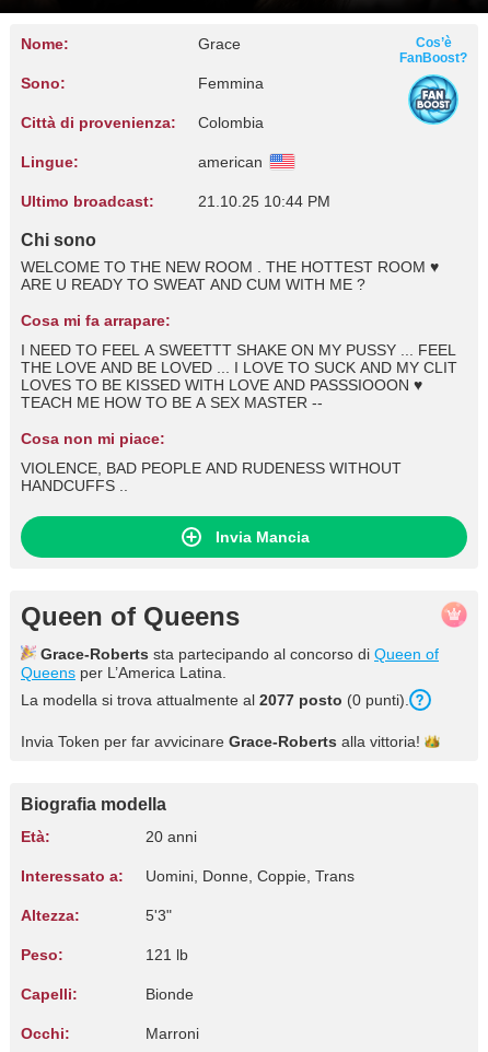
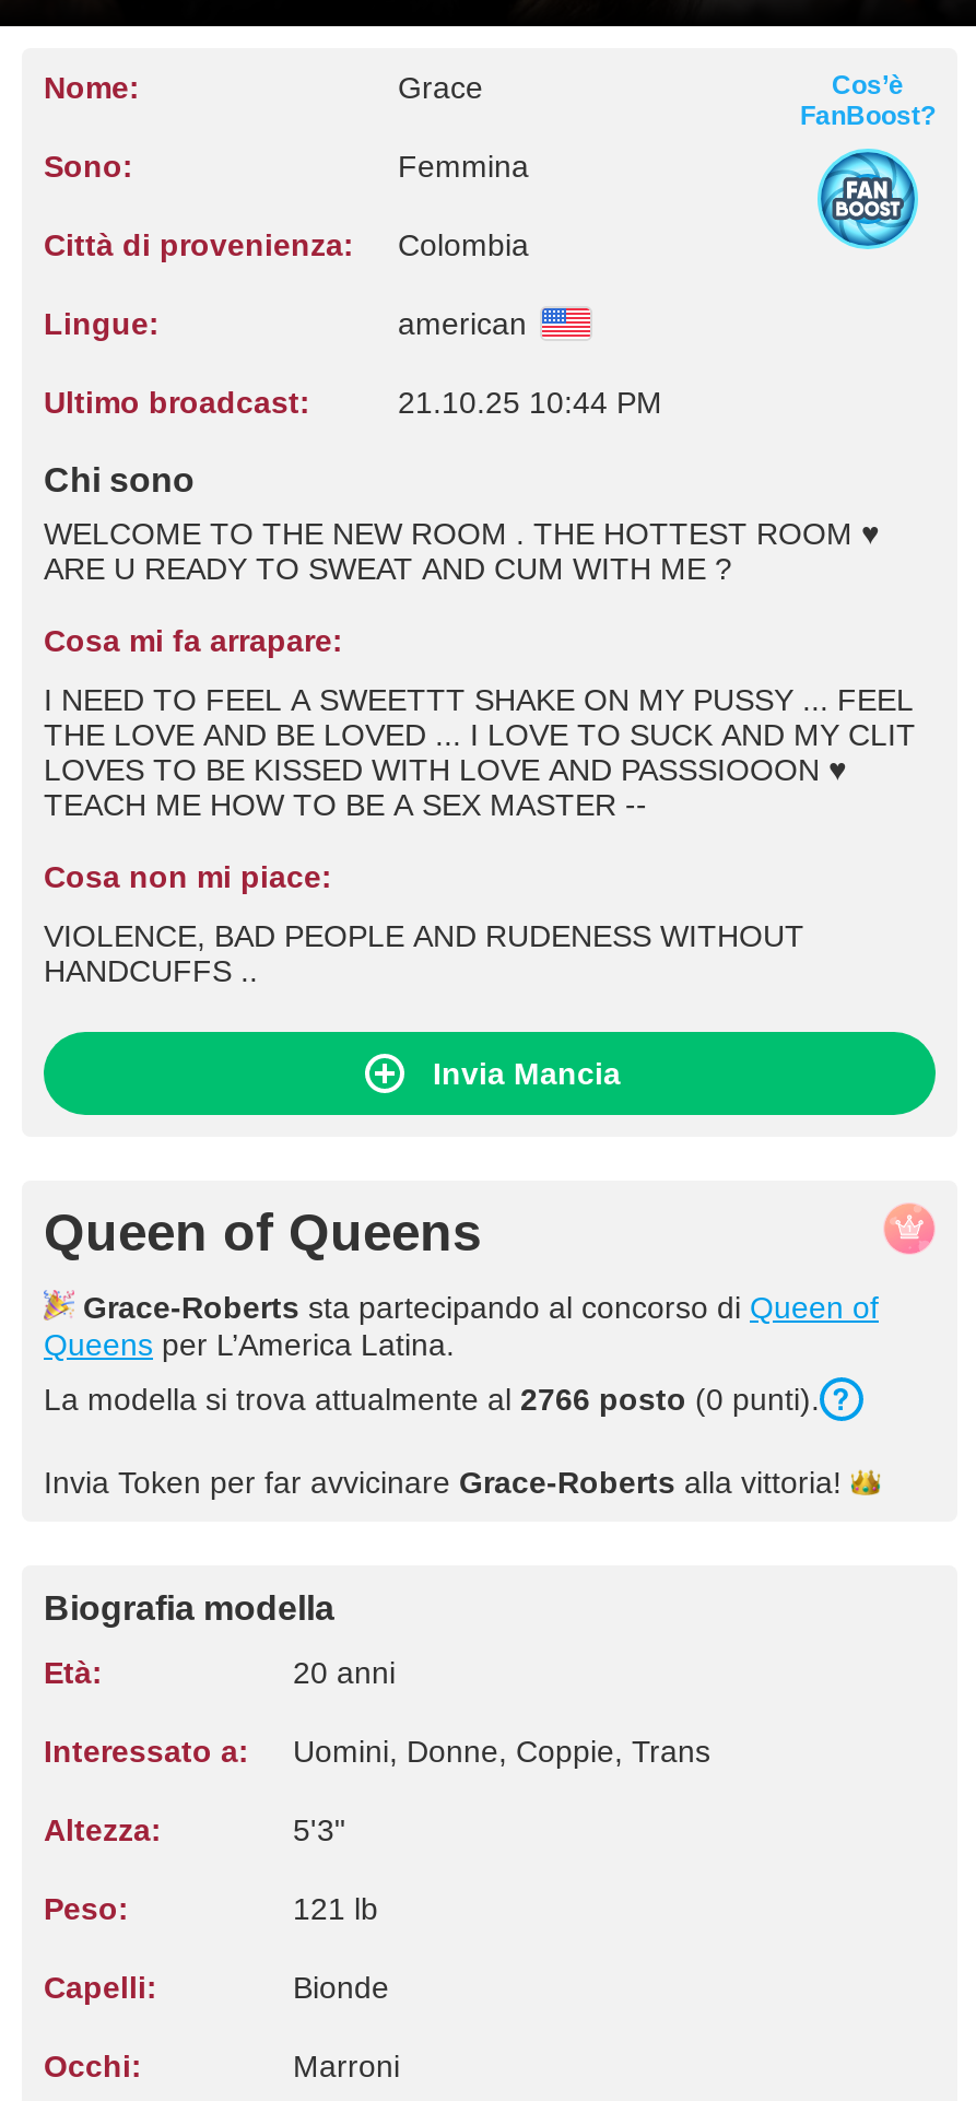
[21,691,409,709] La modella si trova attualmente al 2077 posto (0 punti). -> [44,1382,820,1417] La modella si trova attualmente al 2766 posto (0 punti).

